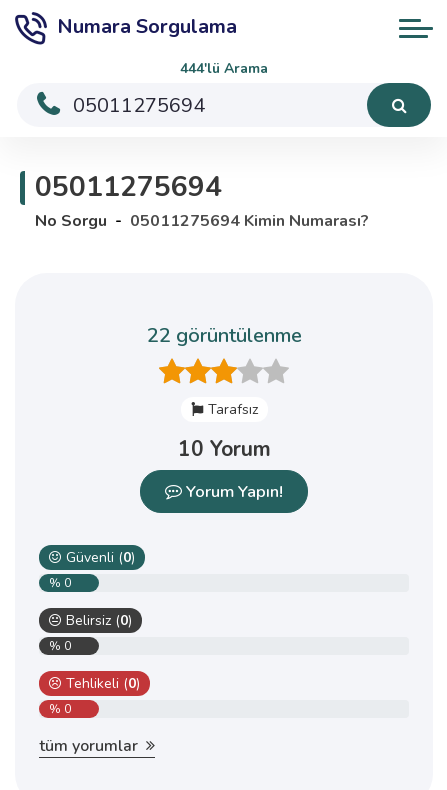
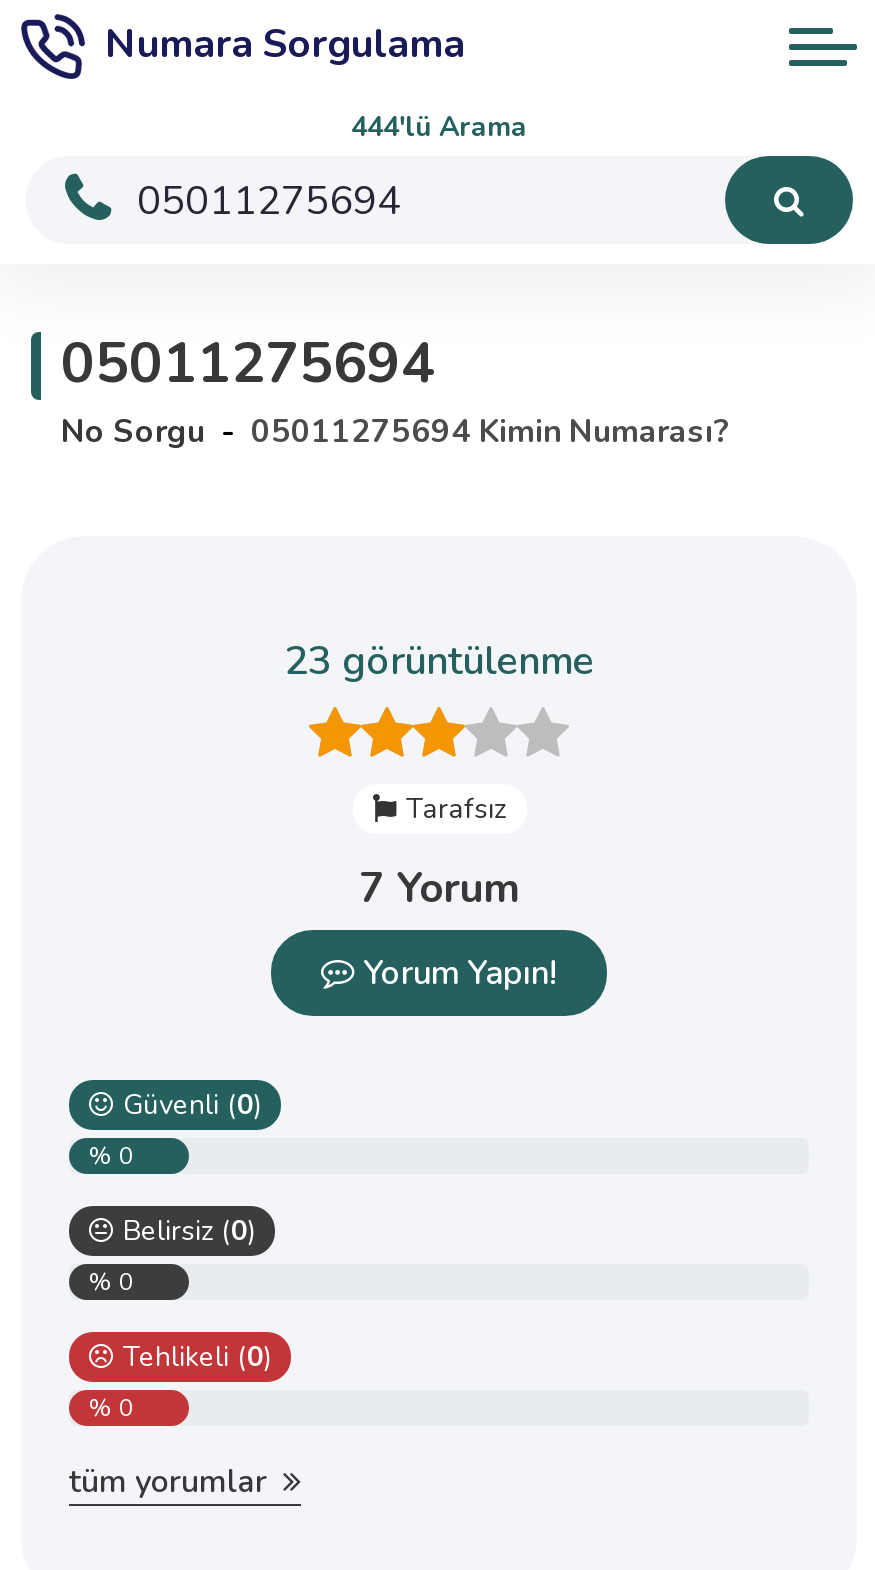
[146,322,301,349] 22 görüntülenme -> [284,634,594,688] 23 görüntülenme
[177,435,270,463] 10 Yorum -> [359,860,519,916] 7 Yorum

